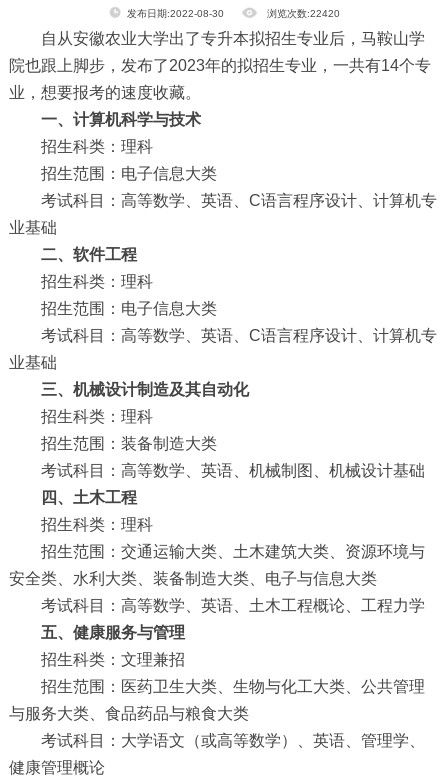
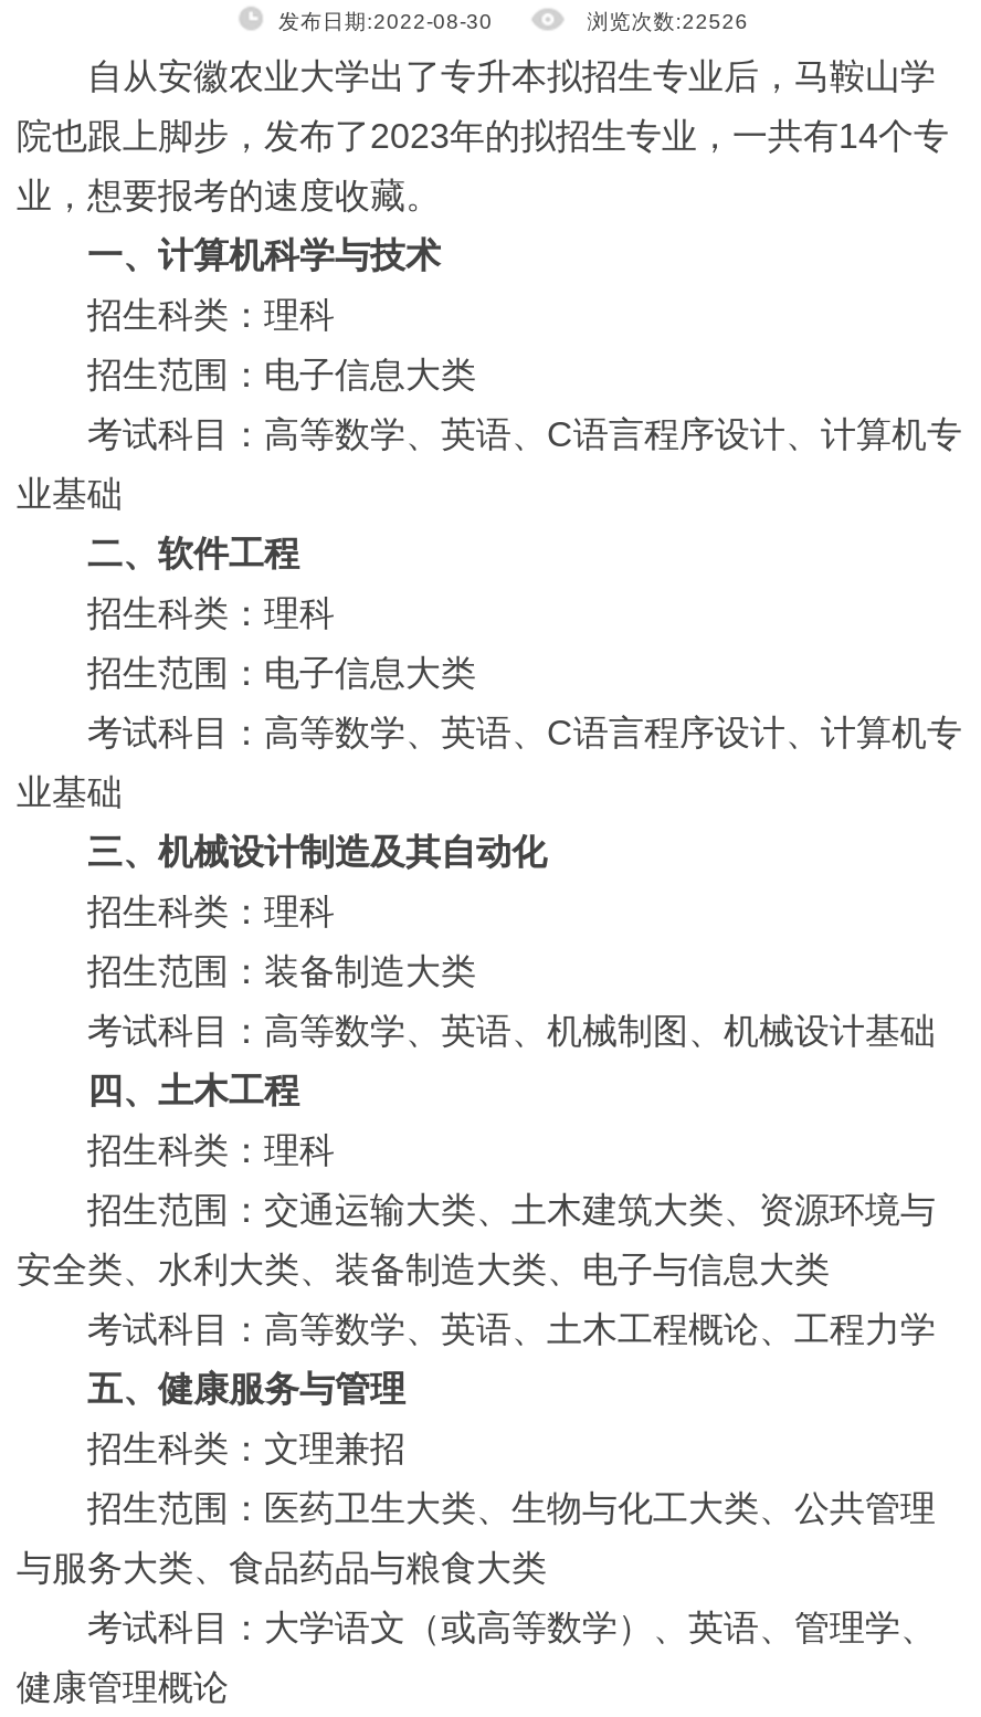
[267,8,340,19] 浏览次数:22420 -> [587,10,748,34] 浏览次数:22526

